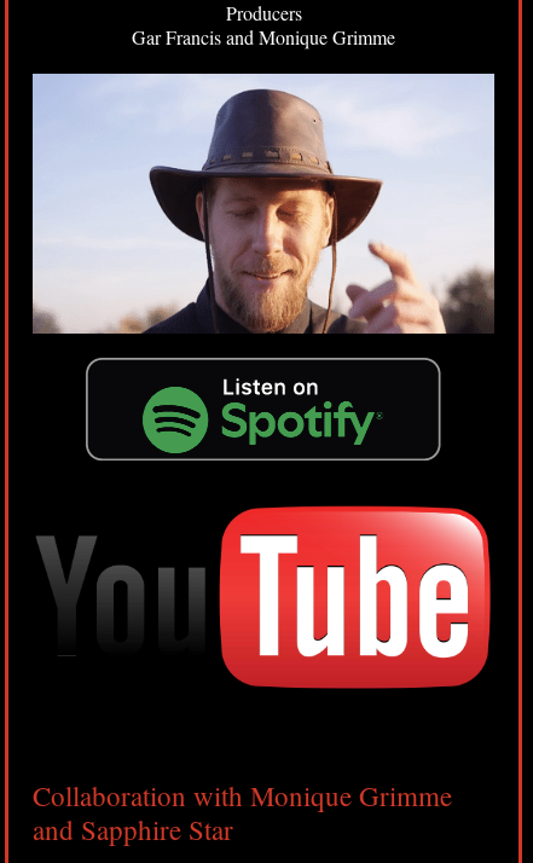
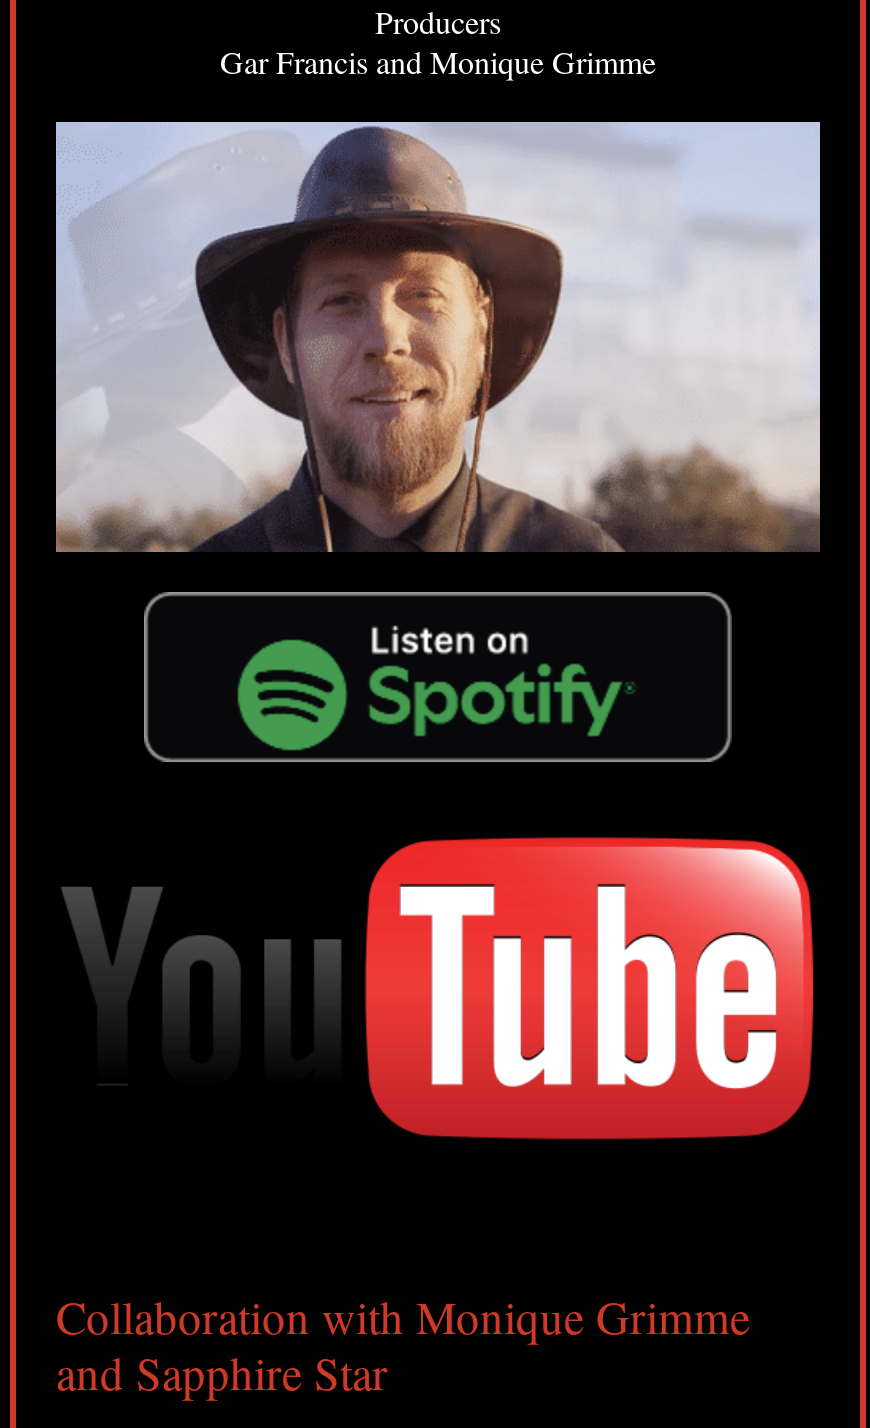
[33,75,494,335] [image] -> [58,124,820,552] [image]

